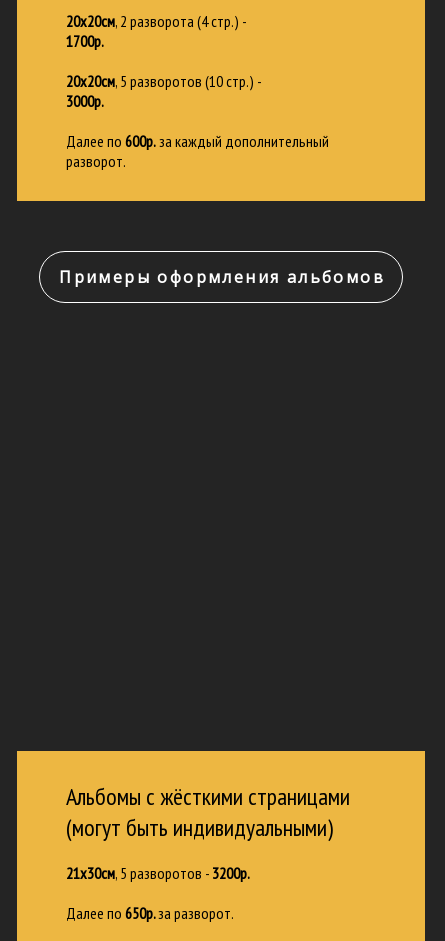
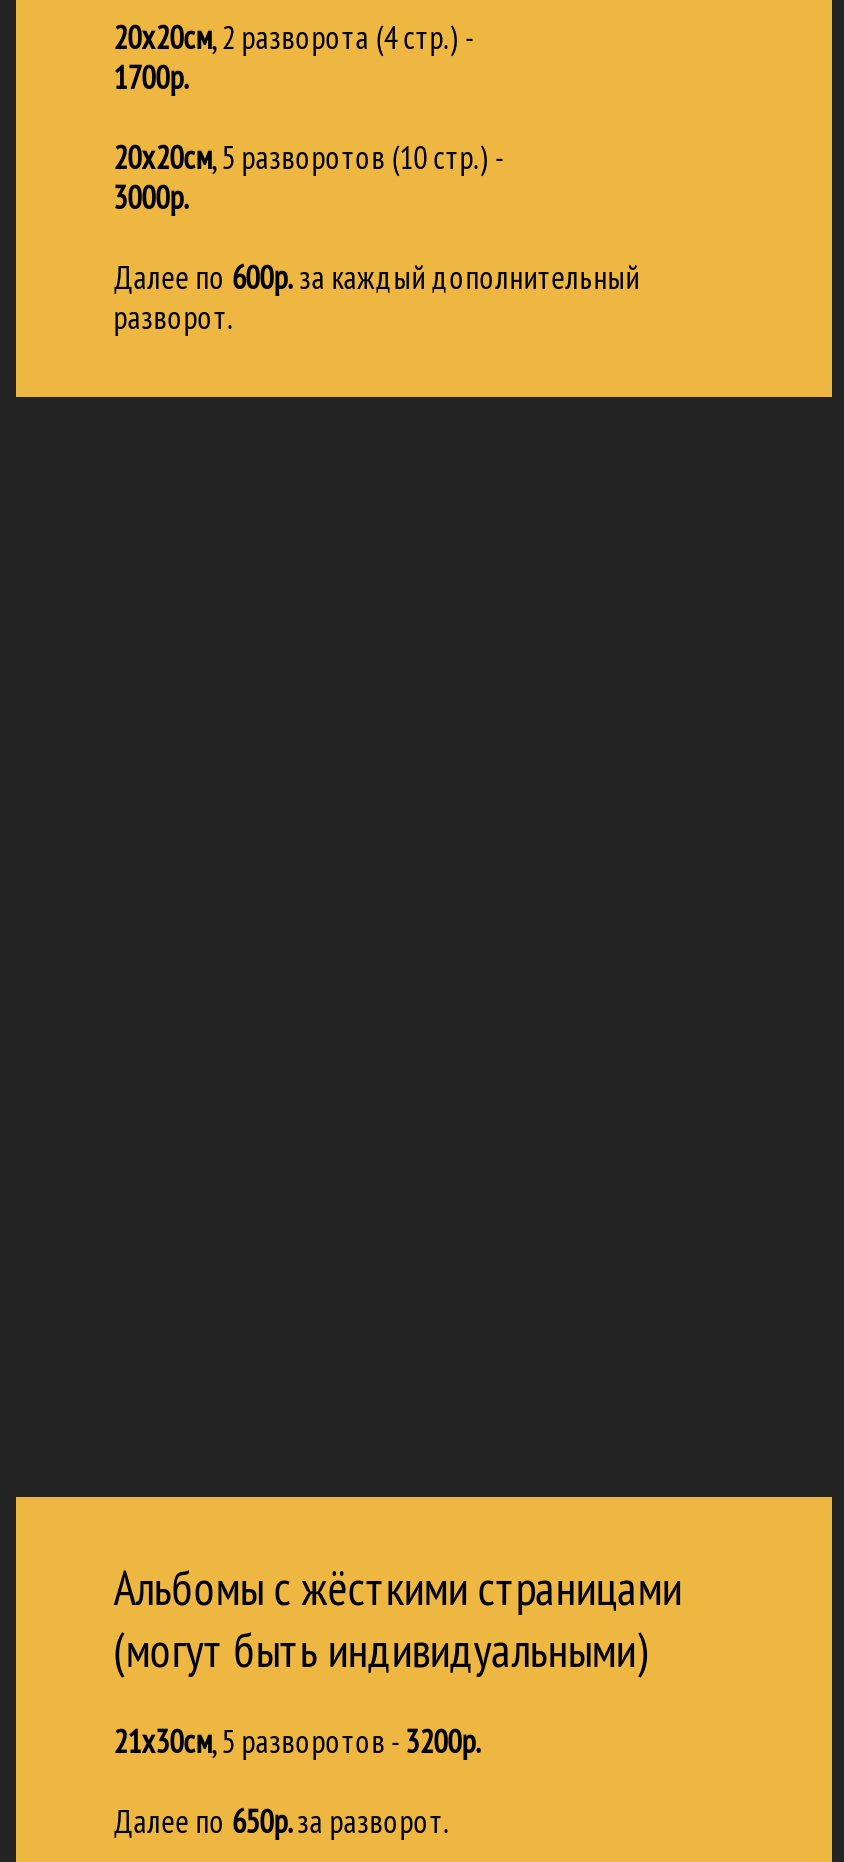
[59,266,385,288] Примеры оформления альбомов -> none

